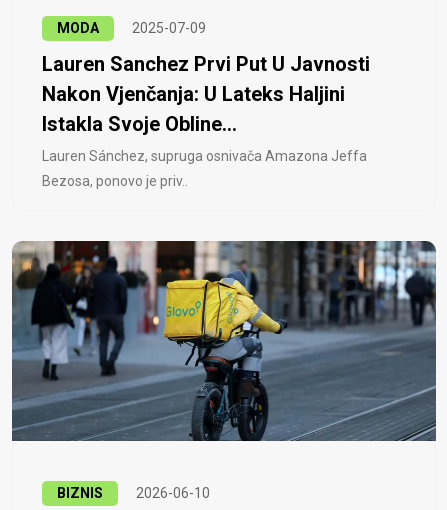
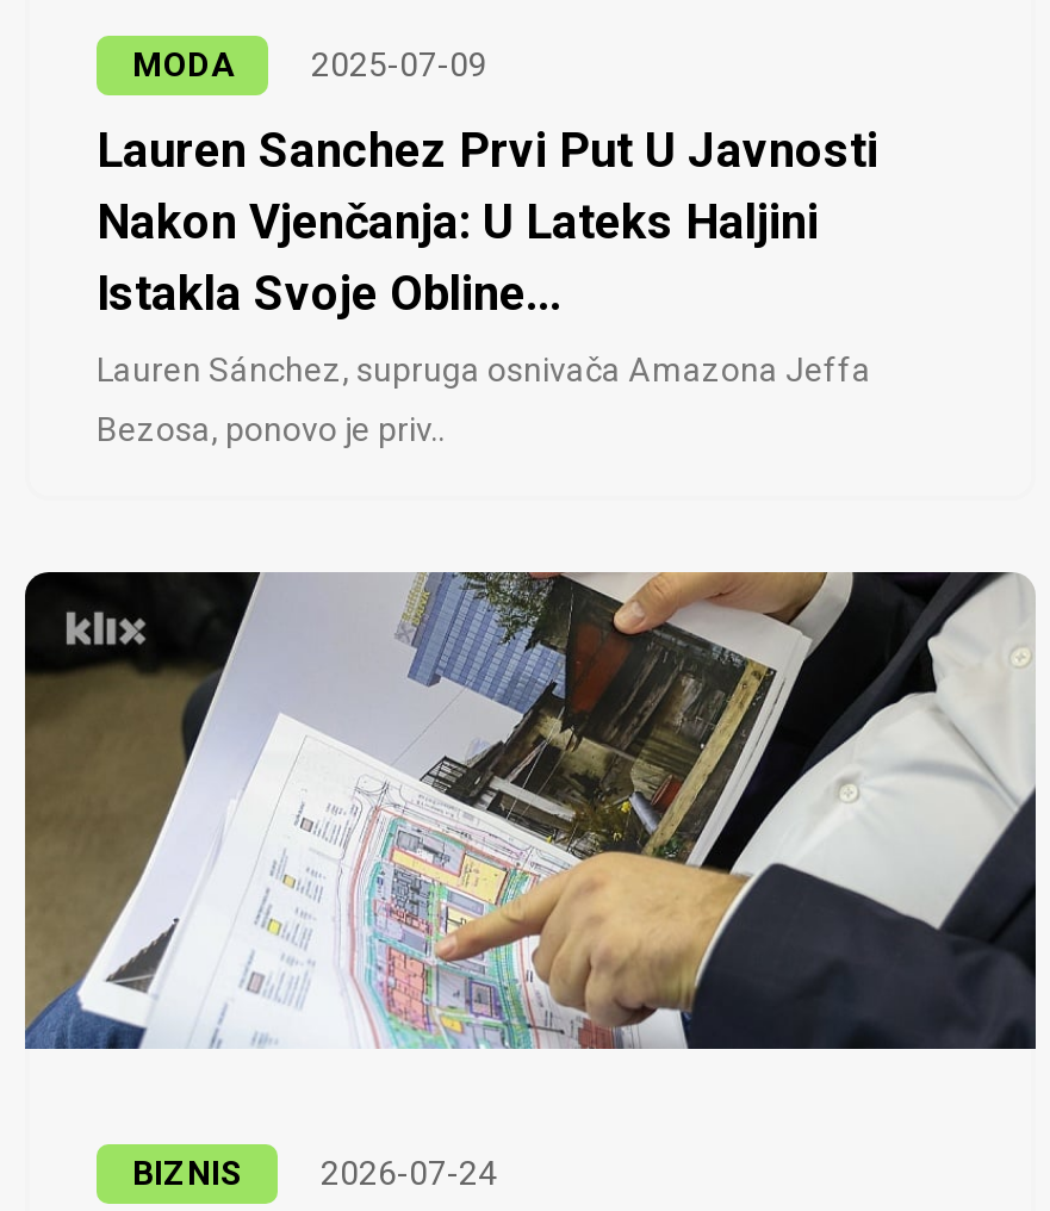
[11,240,437,442] [image] -> [23,570,1036,1051] [image]
[136,485,210,501] 2026-06-10 -> [321,1153,497,1191] 2026-07-24

